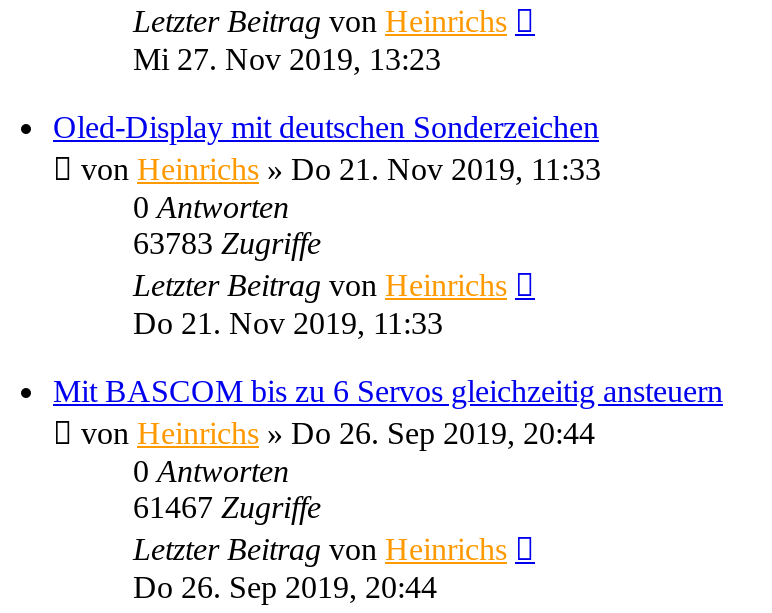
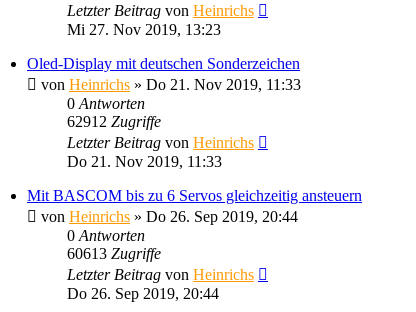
[133,226,321,260] 63783 Zugriffe -> [67,113,161,130] 62912 Zugriffe
[133,490,321,524] 61467 Zugriffe -> [67,245,161,262] 60613 Zugriffe

